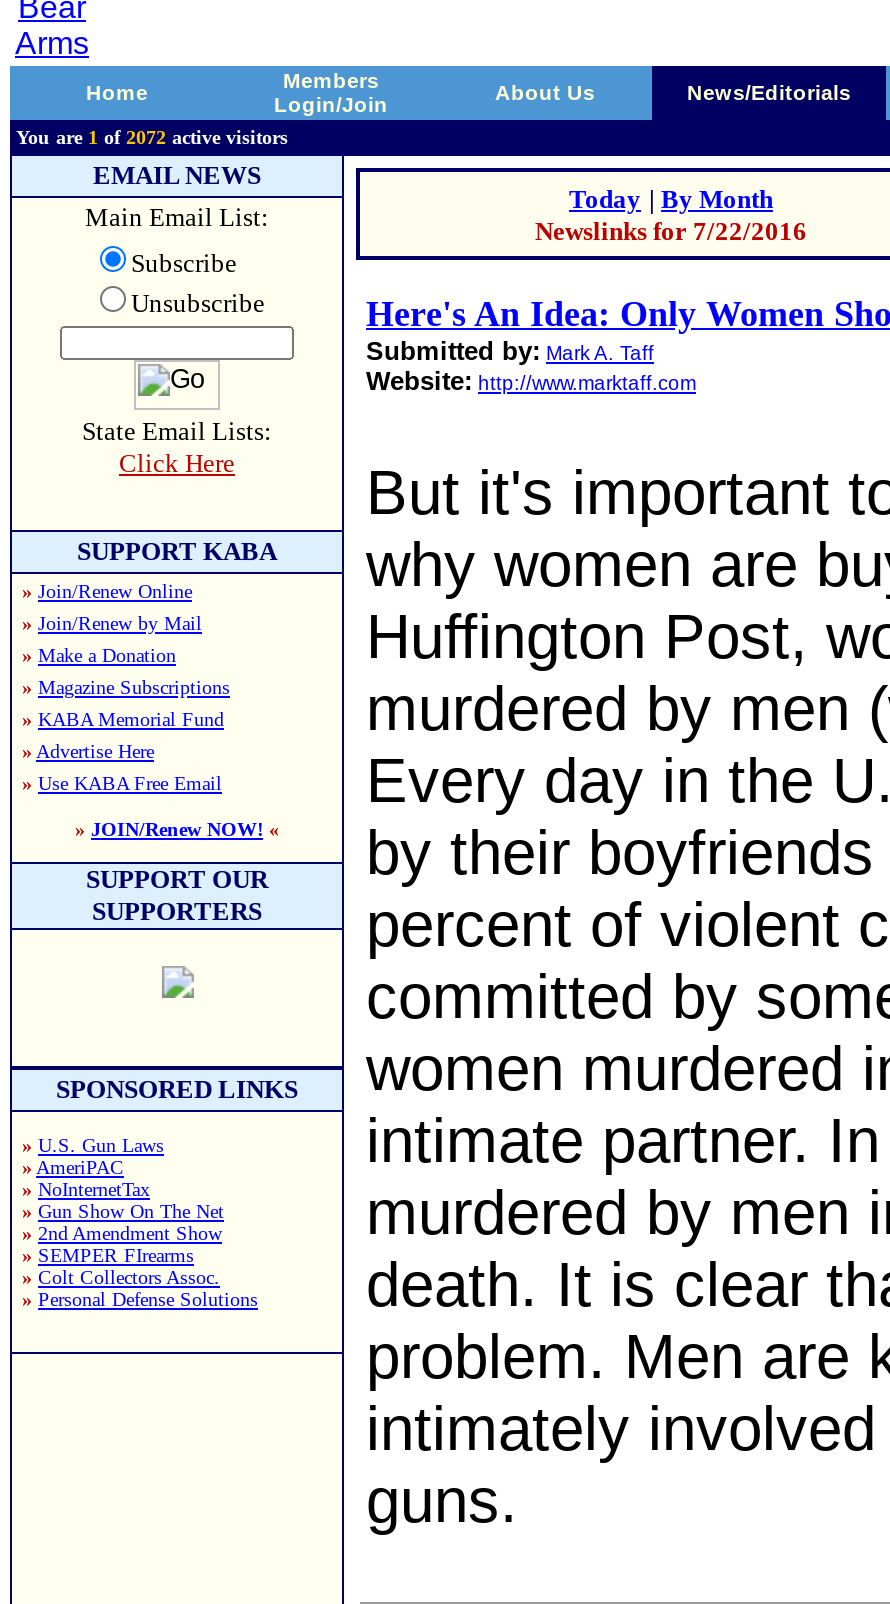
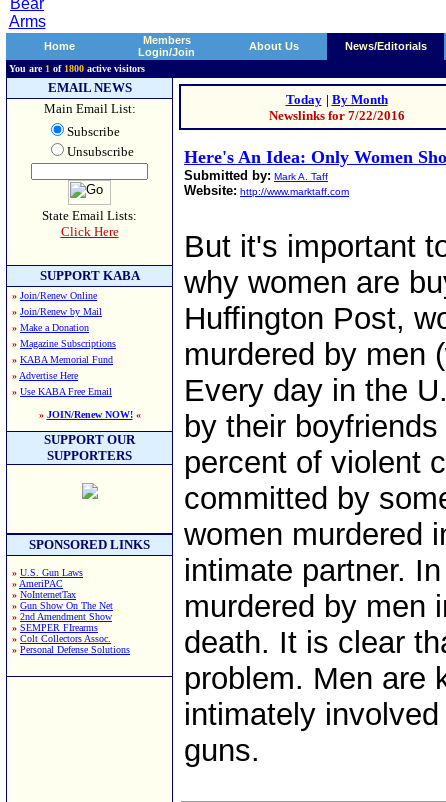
[16,126,288,148] You are 1 of 2072 active visitors -> [9,63,145,74] You are 1 of 1800 active visitors

